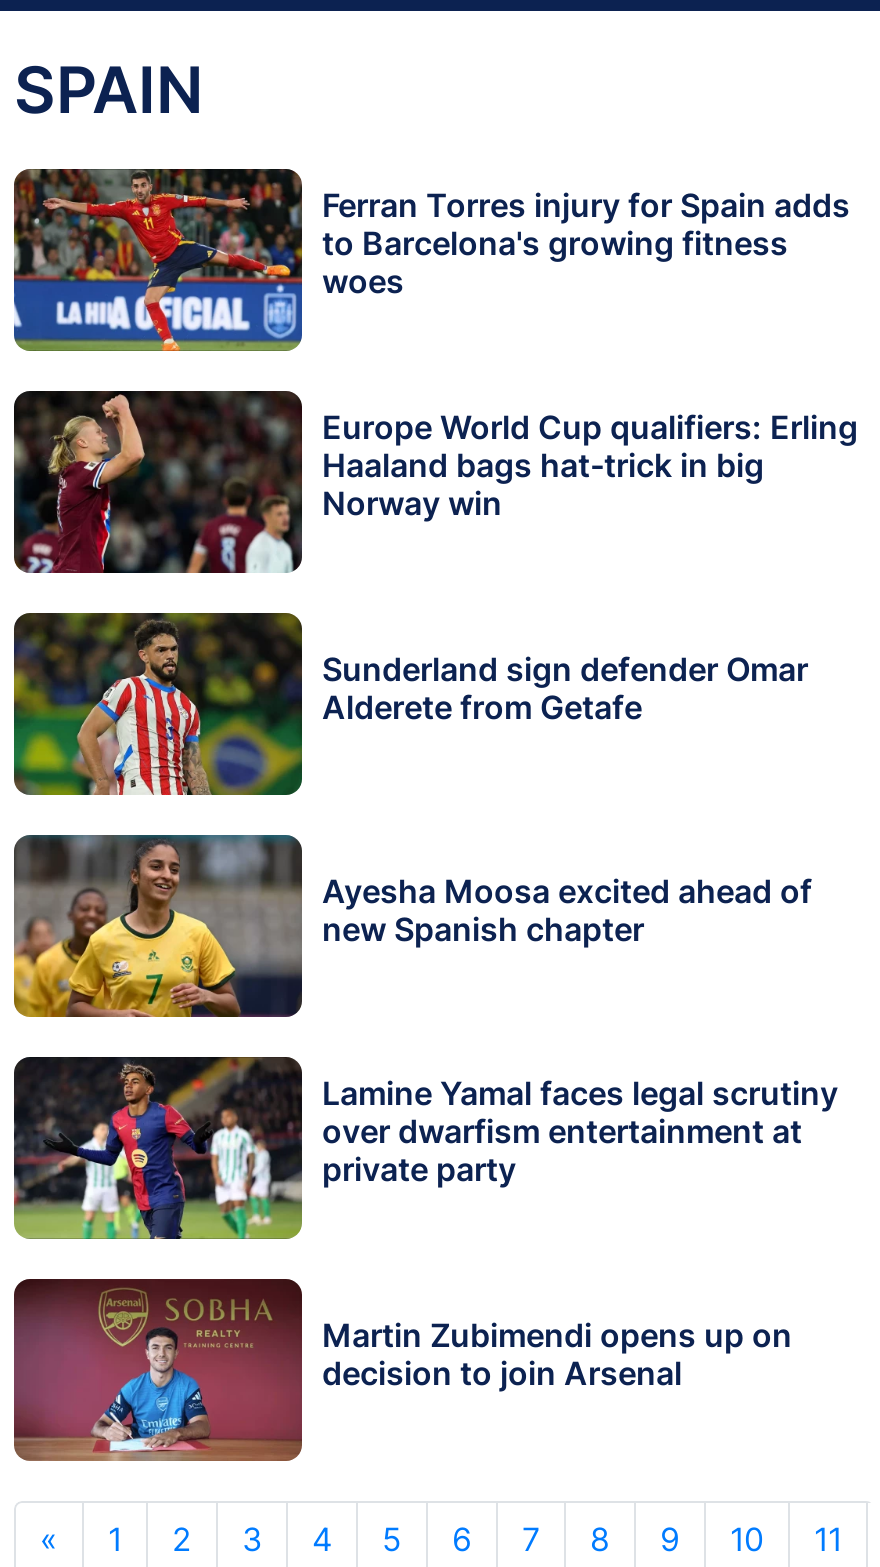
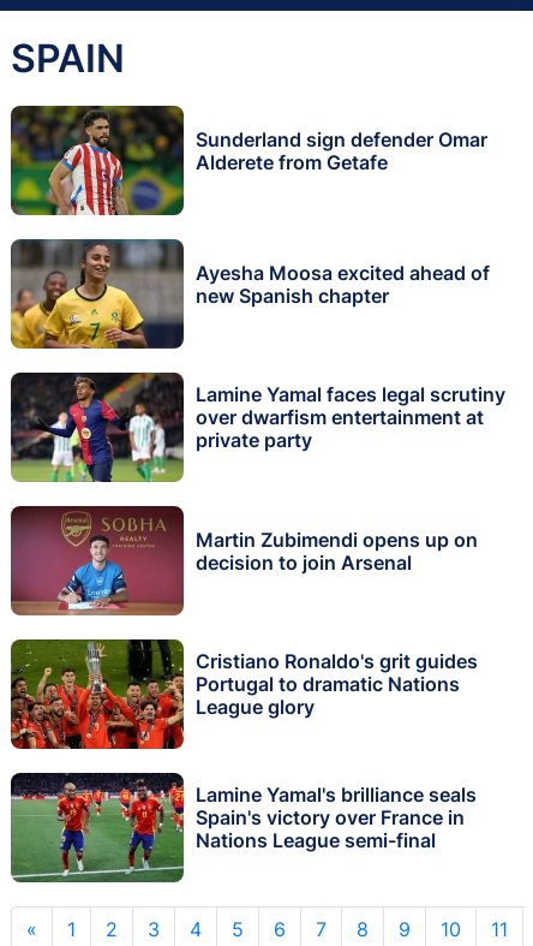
[12,169,850,353] [image] | Ferran Torres injury for Spain adds | to Barcelona's growing fitness | woes -> none
[12,389,858,575] [image] | Europe World Cup qualifiers: Erling | Haaland bags hat-trick in big | Norway win -> none
moved [10,611,838,1392] -> [8,105,505,574]: [image] | Sunderland sign defender Omar | Alderete from Getafe | ... | Martin Zubimendi opens up on | decision to join Arsenal
none -> [10,638,478,750] [image] | Cristiano Ronaldo's grit guides | Portugal to dramatic Nations | League glory
none -> [11,773,477,883] [image] | Lamine Yamal's brilliance seals | Spain's victory over France in | Nations League semi-final

